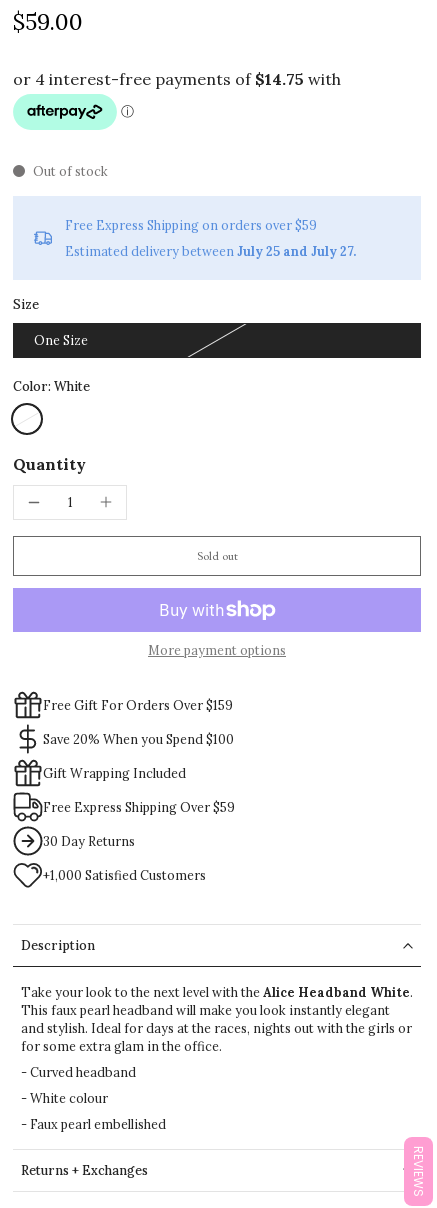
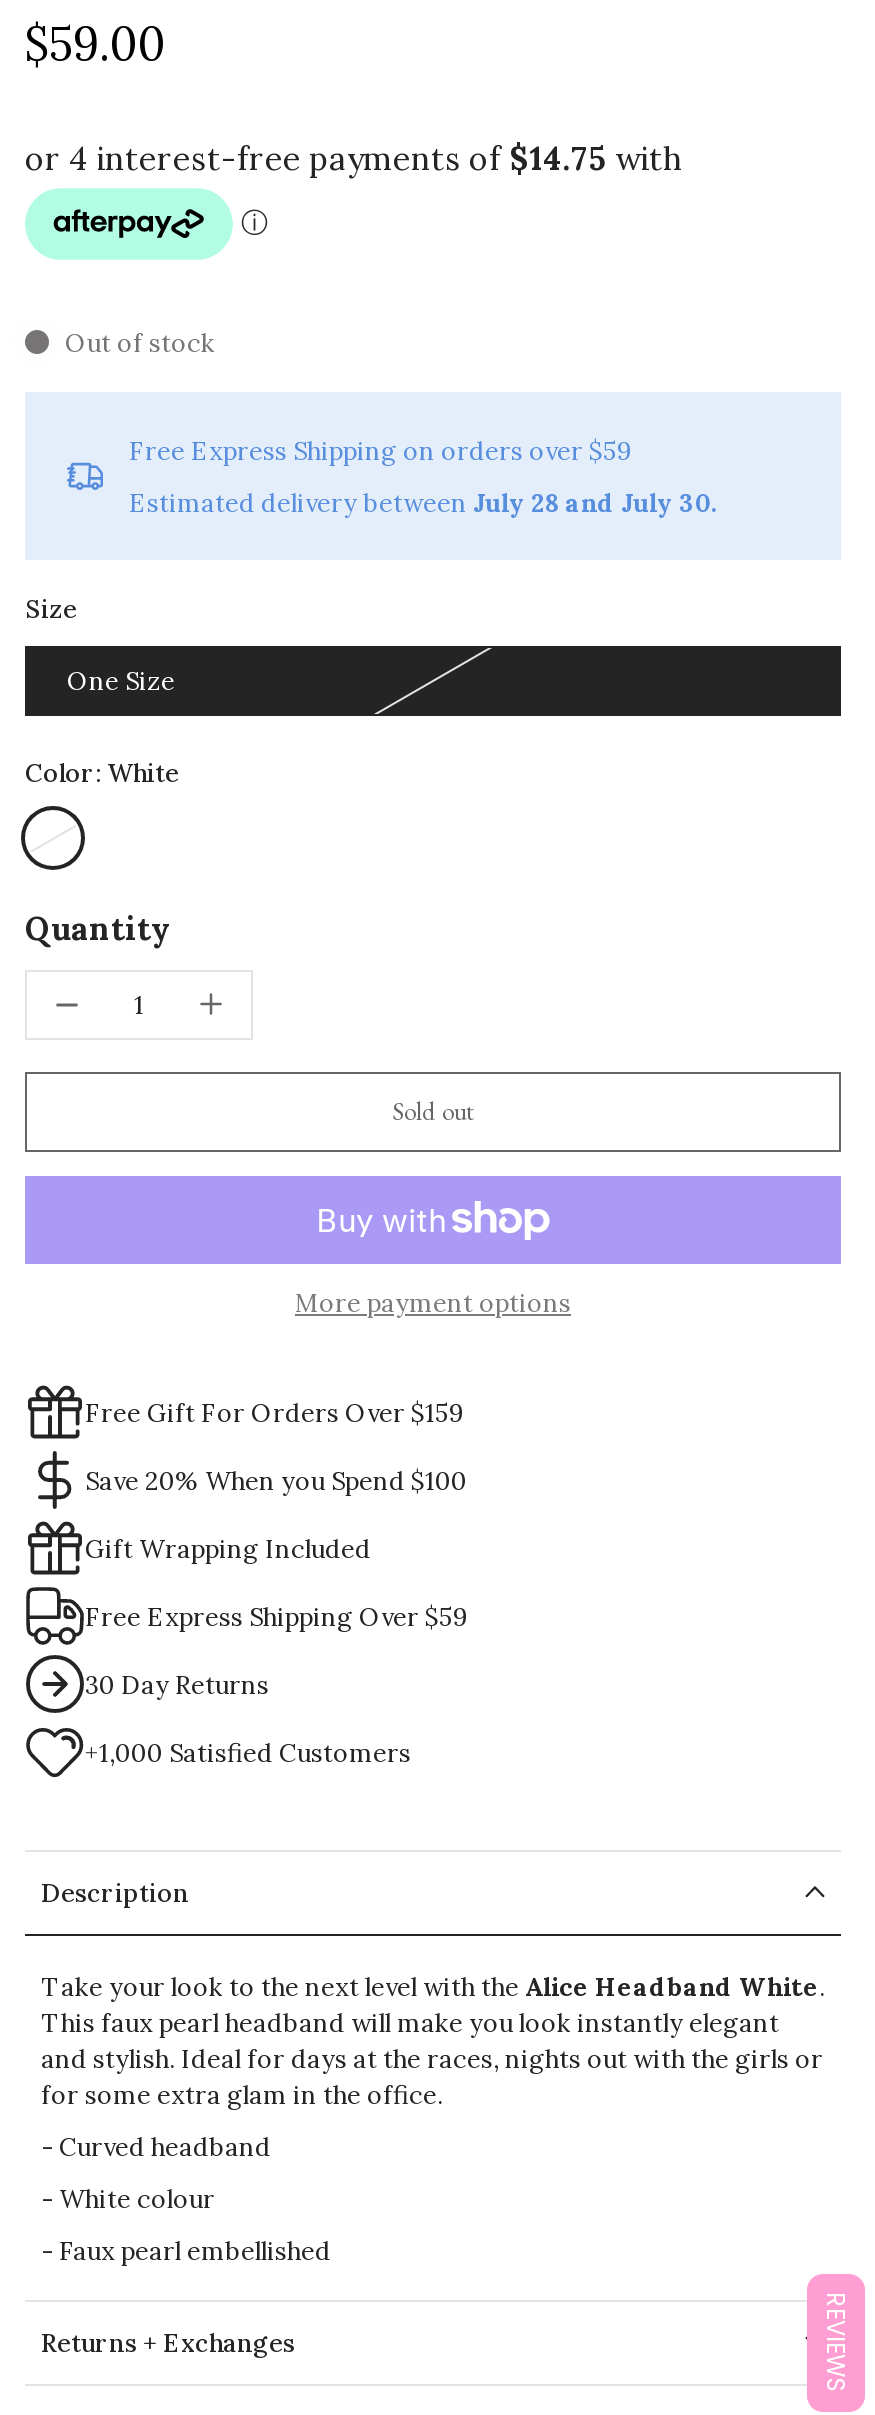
[65,243,356,259] Estimated delivery between July 25 and July 27. -> [129,486,717,518] Estimated delivery between July 28 and July 30.

